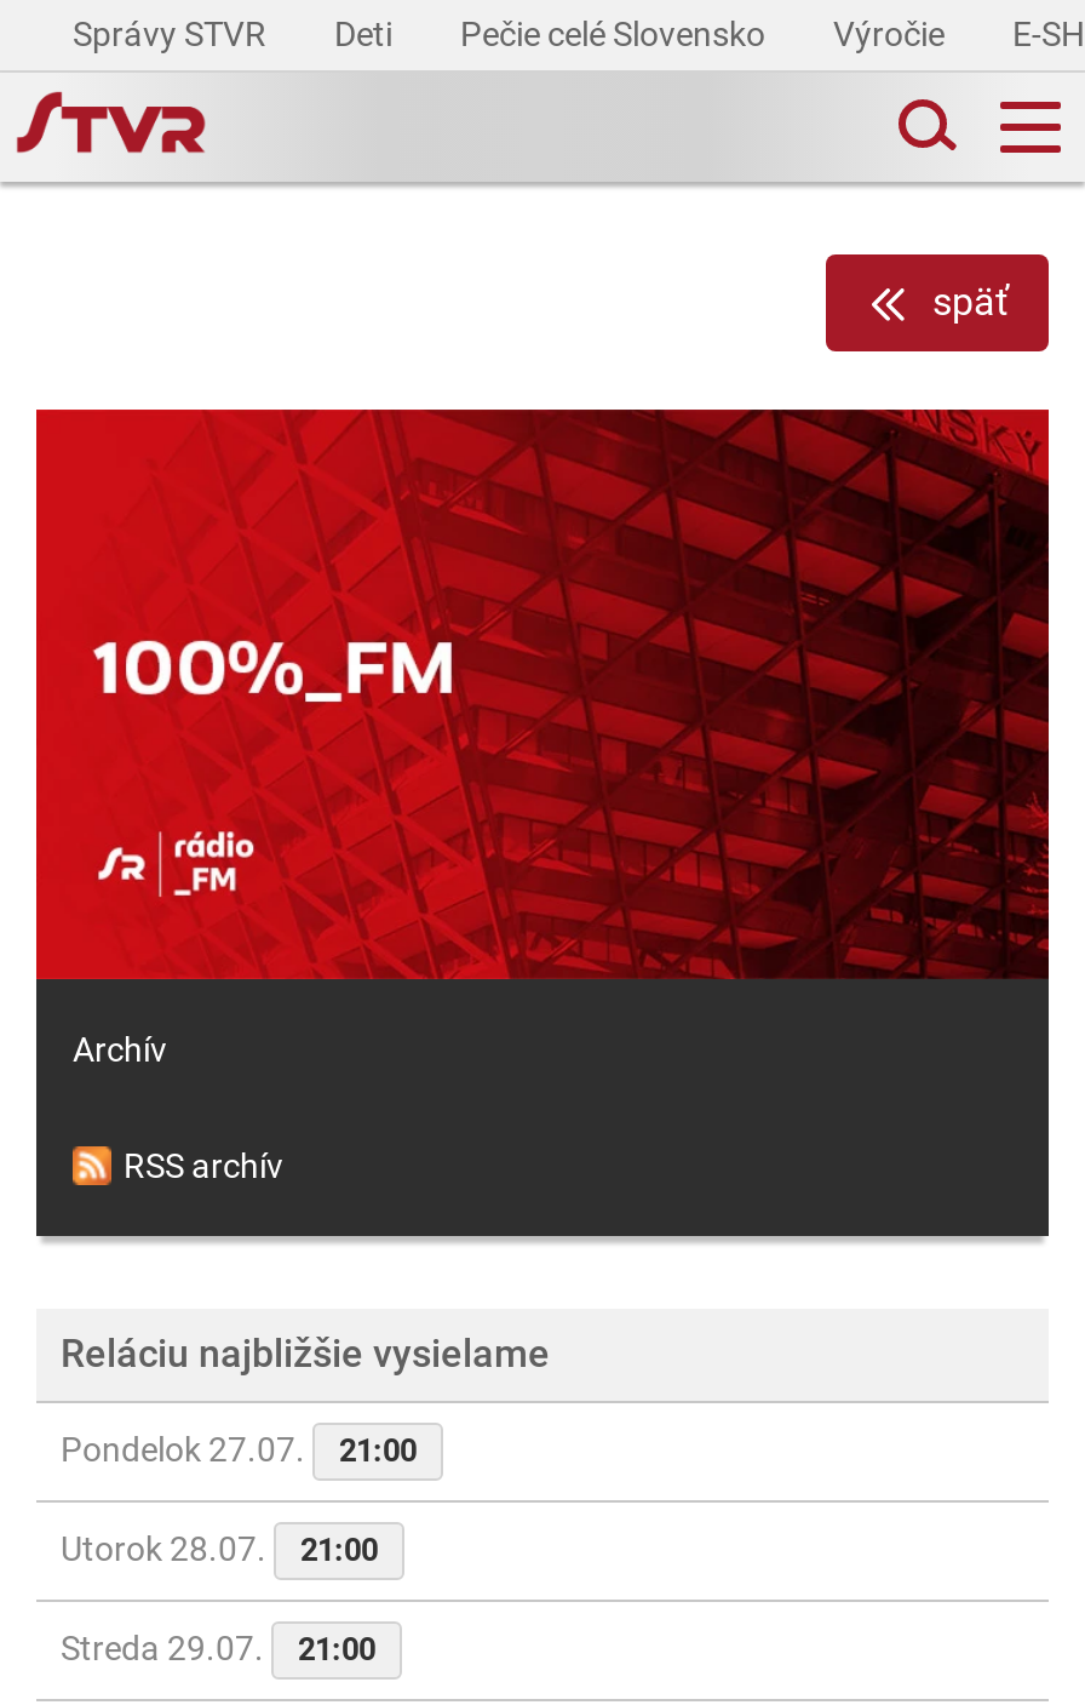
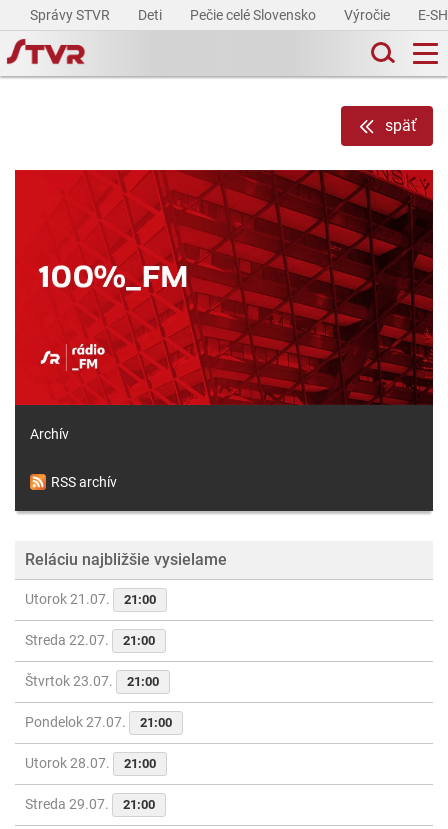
none -> [25,591,159,689] Utorok 21.07. | 21:00 | Streda 22.07. | 21:00 | Štvrtok 23.07. | 21:00

